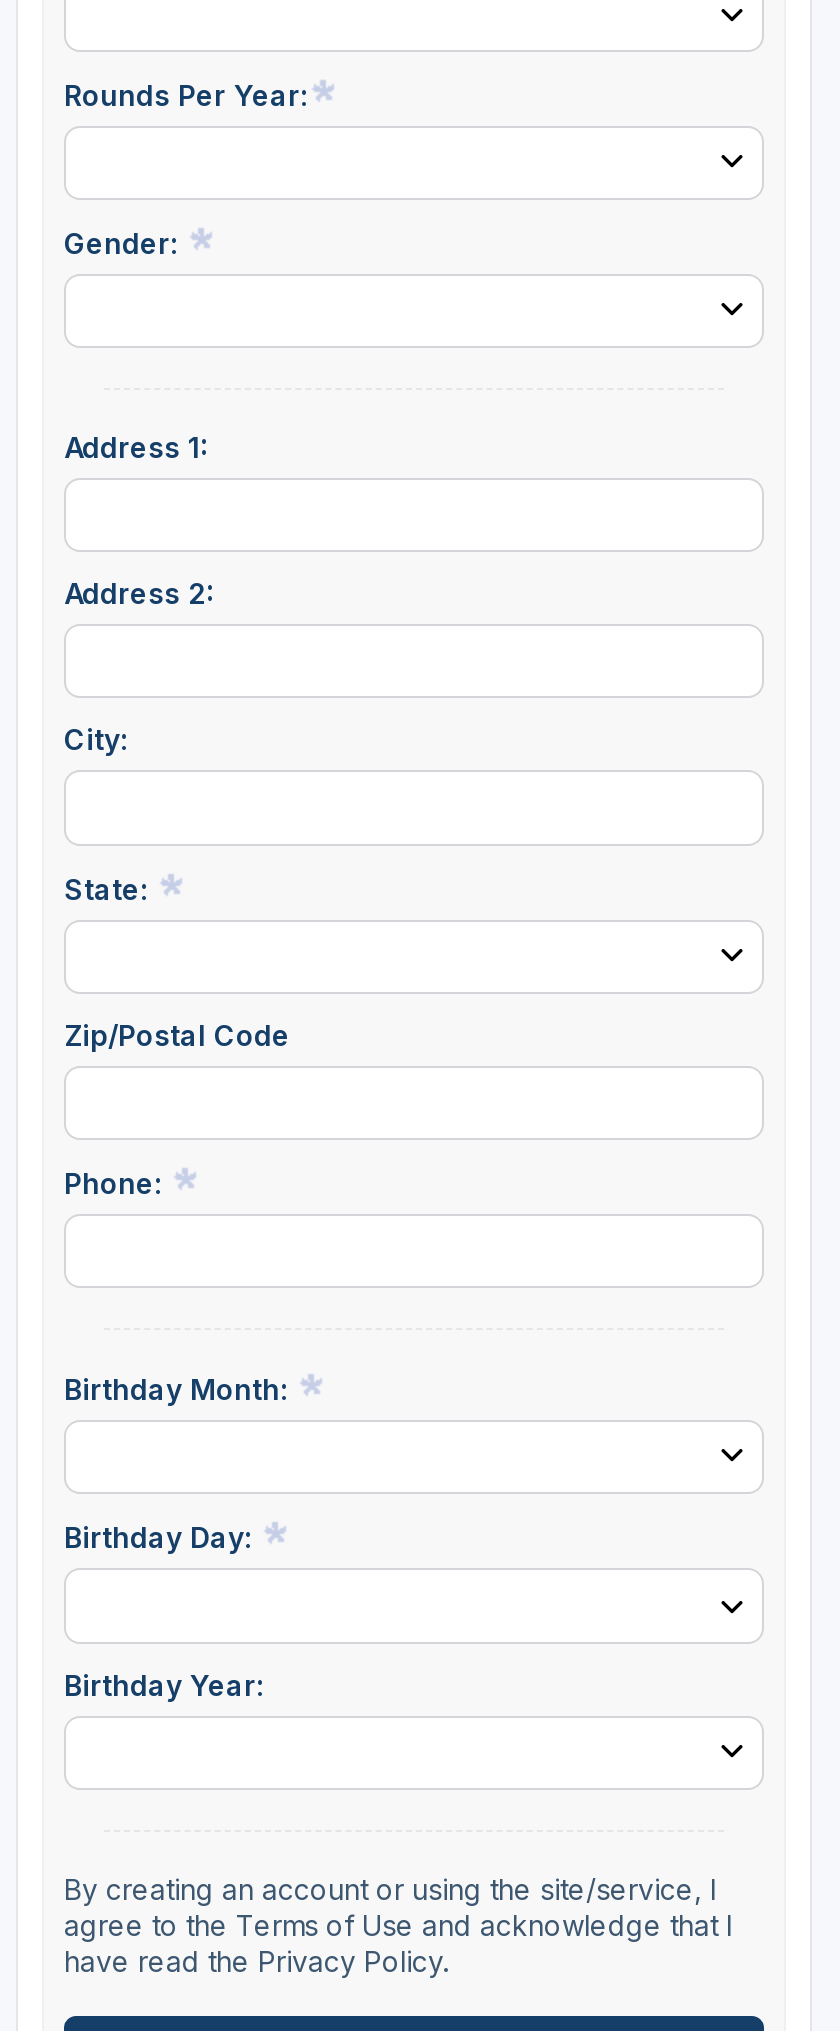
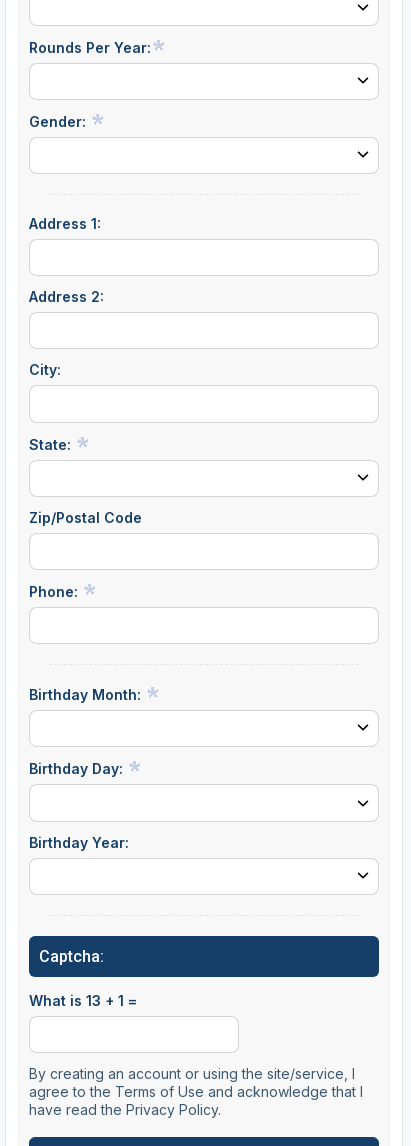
none -> [29,947,137,1009] Captcha: | What is 13 + 1 =

